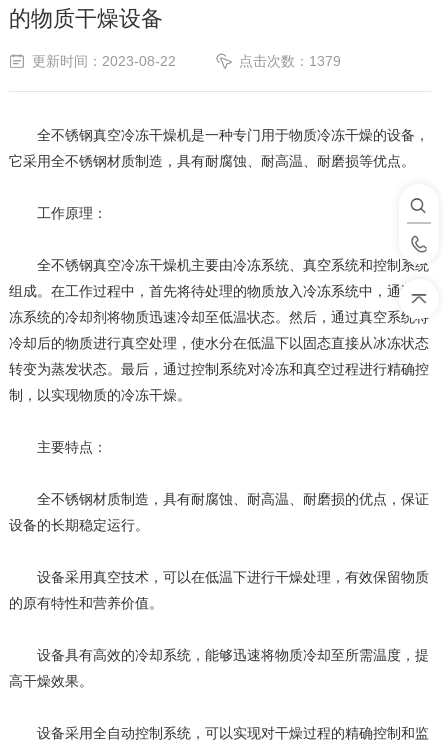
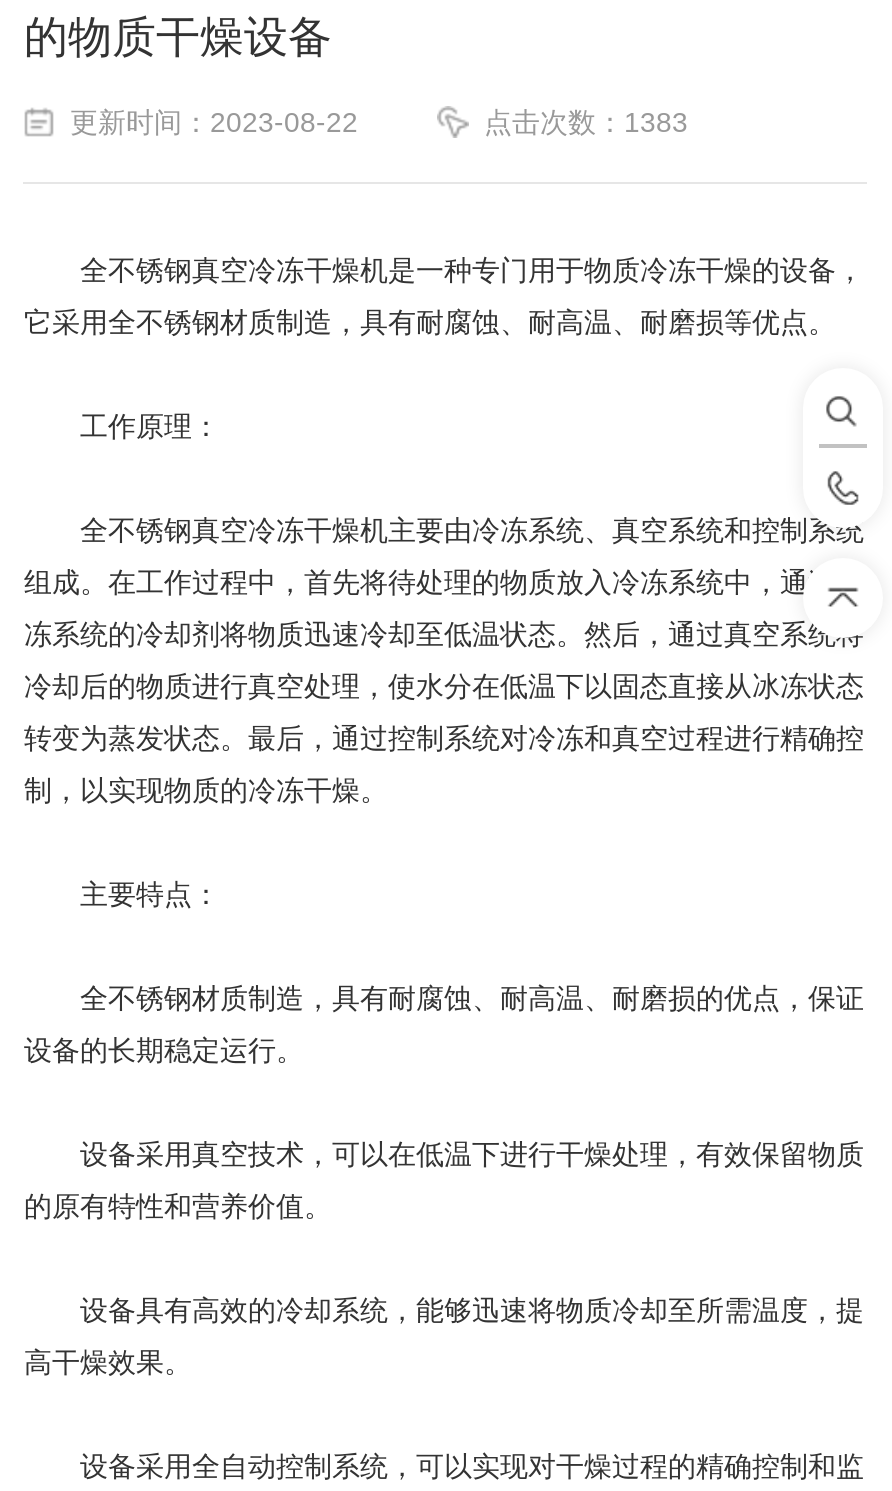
[239,53,341,69] 点击次数：1379 -> [484,106,688,138] 点击次数：1383

